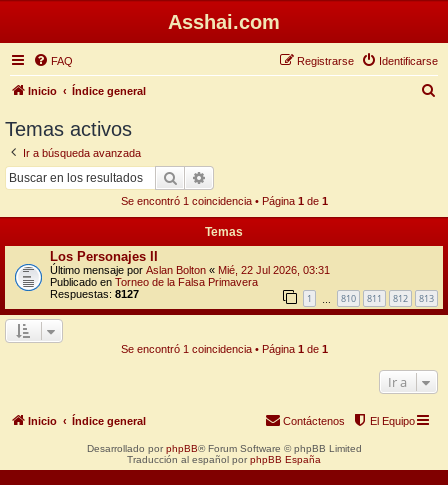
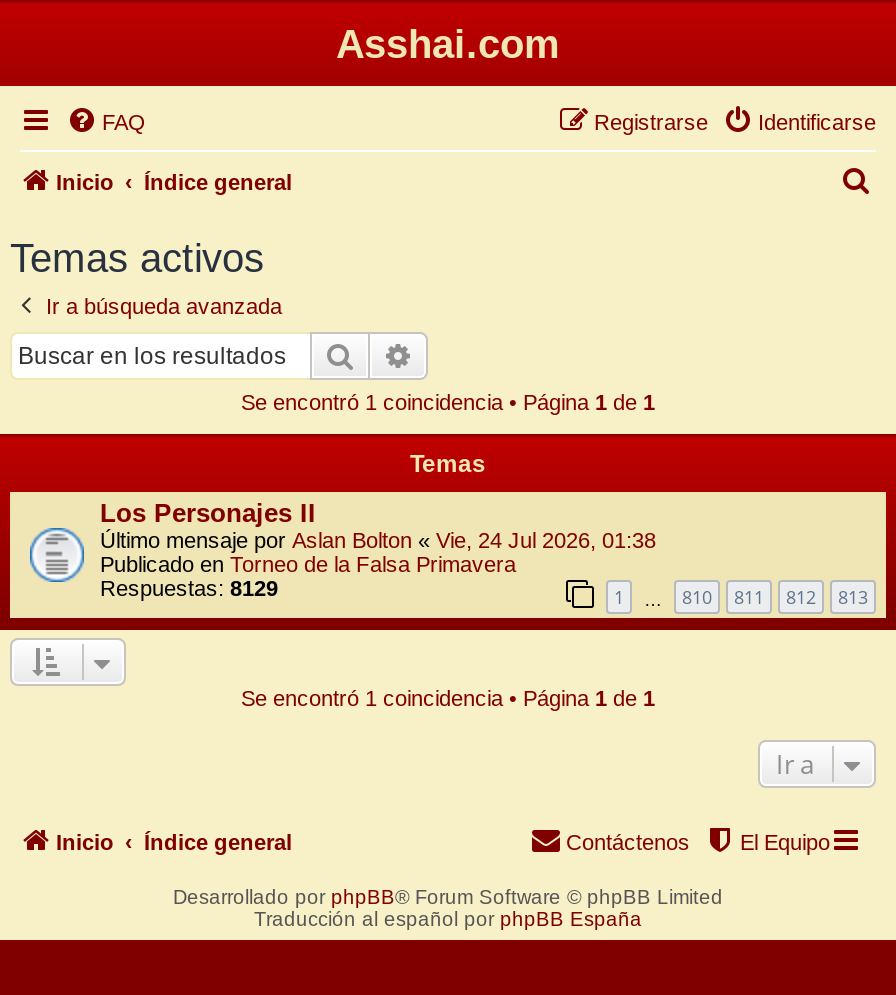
[50,263,330,275] Último mensaje por Aslan Bolton «Mié, 22 Jul 2026, 03:31 -> [100,527,656,551] Último mensaje por Aslan Bolton «Vie, 24 Jul 2026, 01:38
[50,287,139,299] Respuestas: 8127 -> [100,575,278,599] Respuestas: 8129

